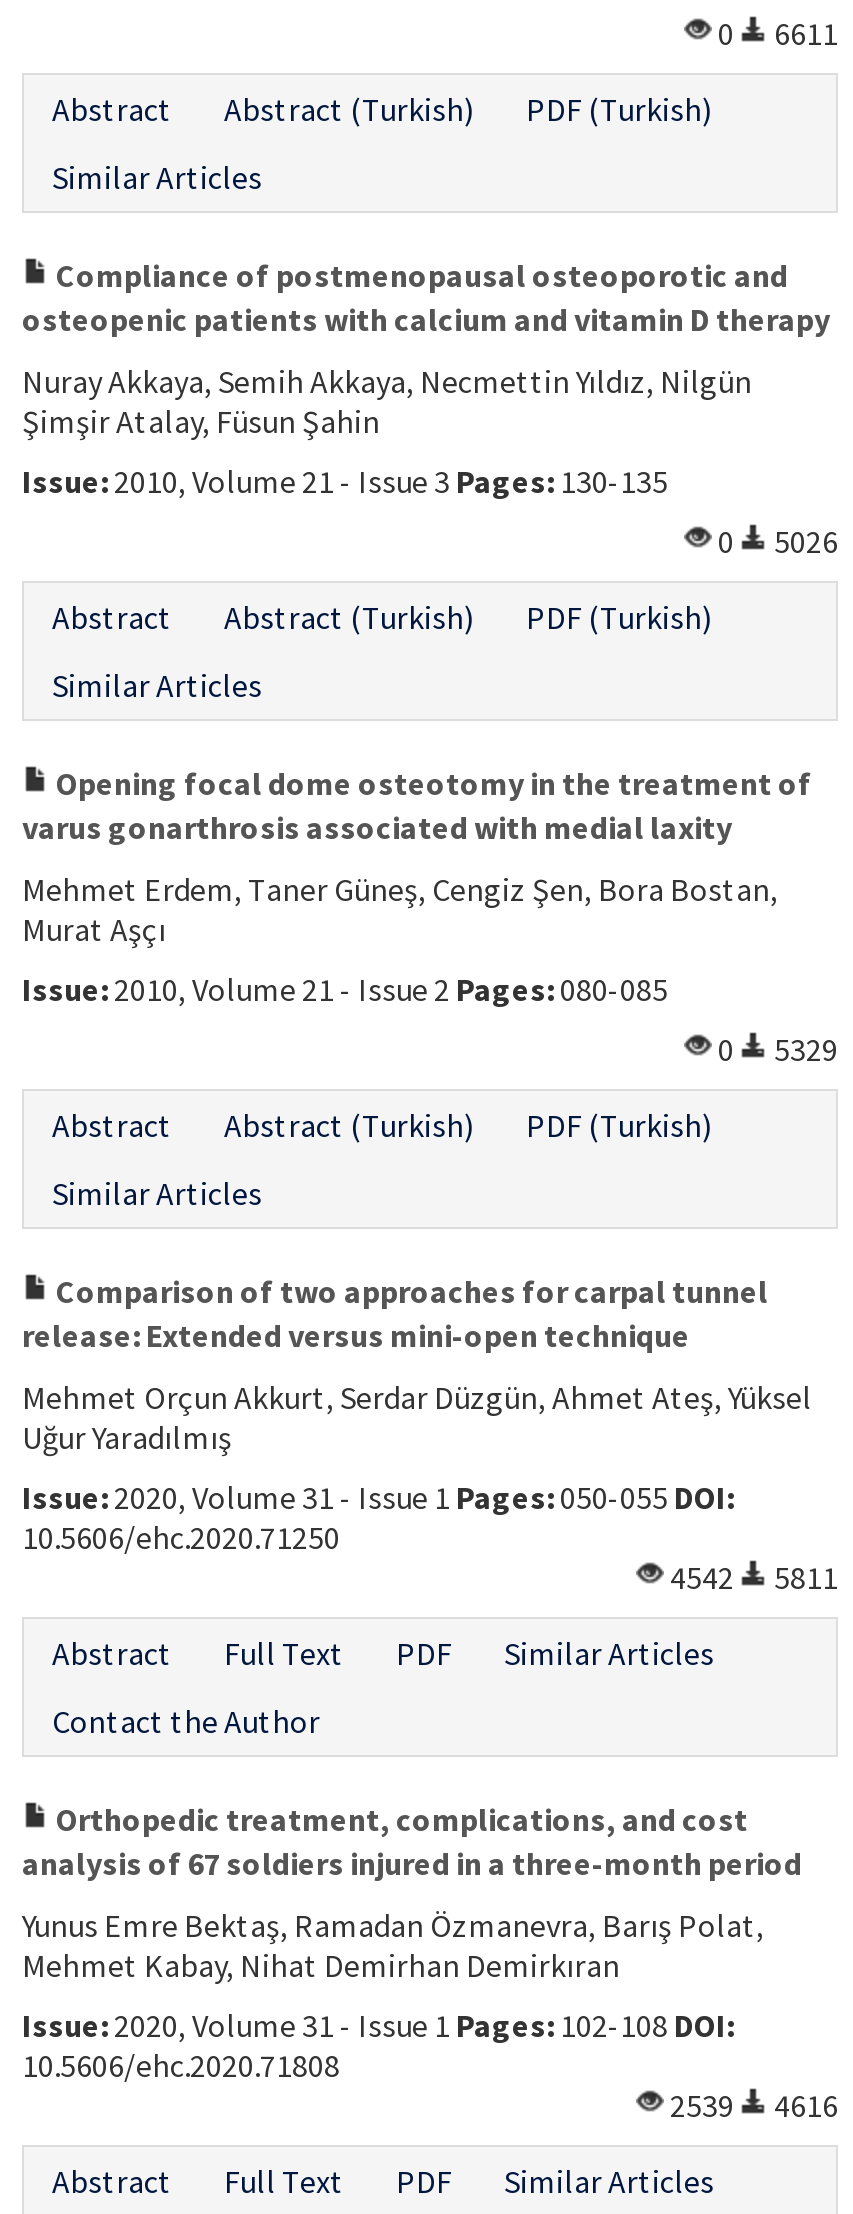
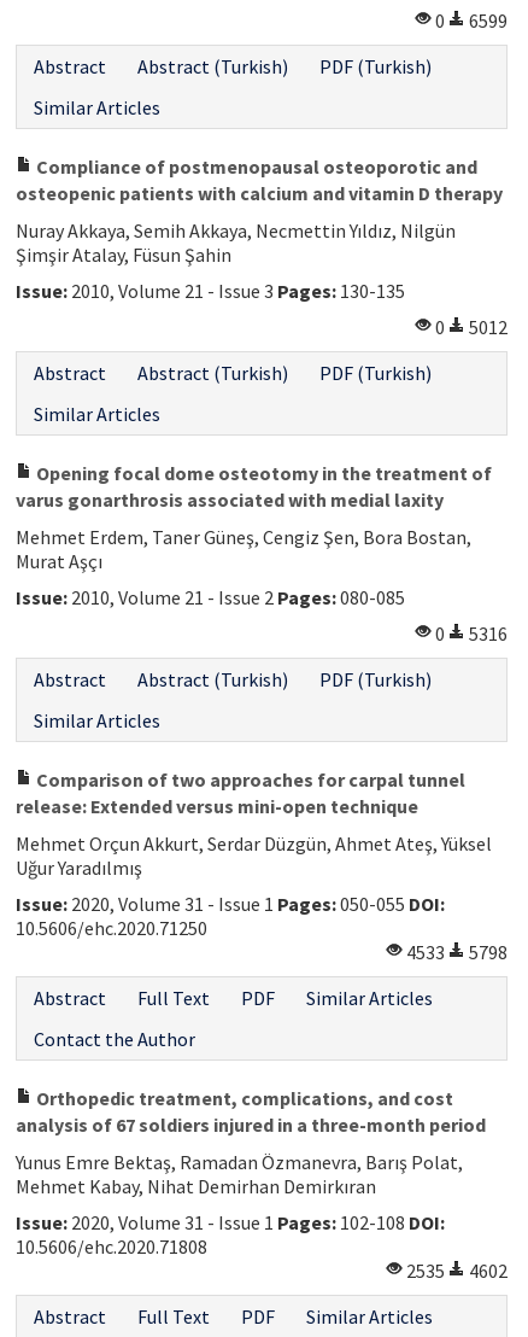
[712,12,838,52] 0 6611 -> [432,8,508,32] 0 6599
[712,520,838,560] 0 5026 -> [432,315,508,339] 0 5012
[712,1028,838,1068] 0 5329 -> [432,621,508,645] 0 5316
[664,1556,740,1596] 4542 -> [403,940,448,964] 4533
[768,1556,838,1596] 5811 -> [465,940,508,964] 5798
[664,2084,740,2124] 2539 -> [403,1258,448,1282] 2535
[768,2084,838,2124] 4616 -> [465,1258,508,1282] 4602

